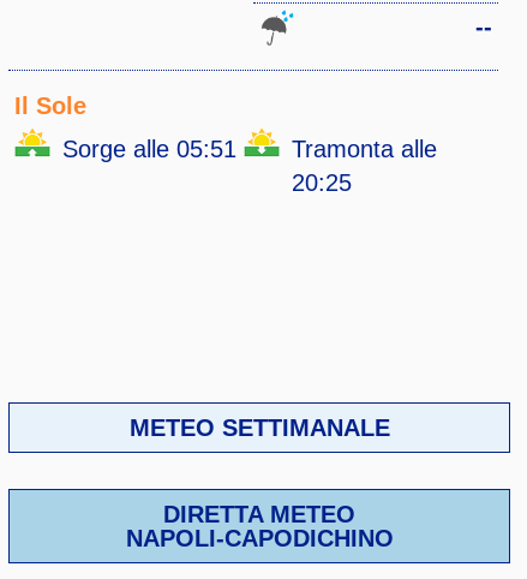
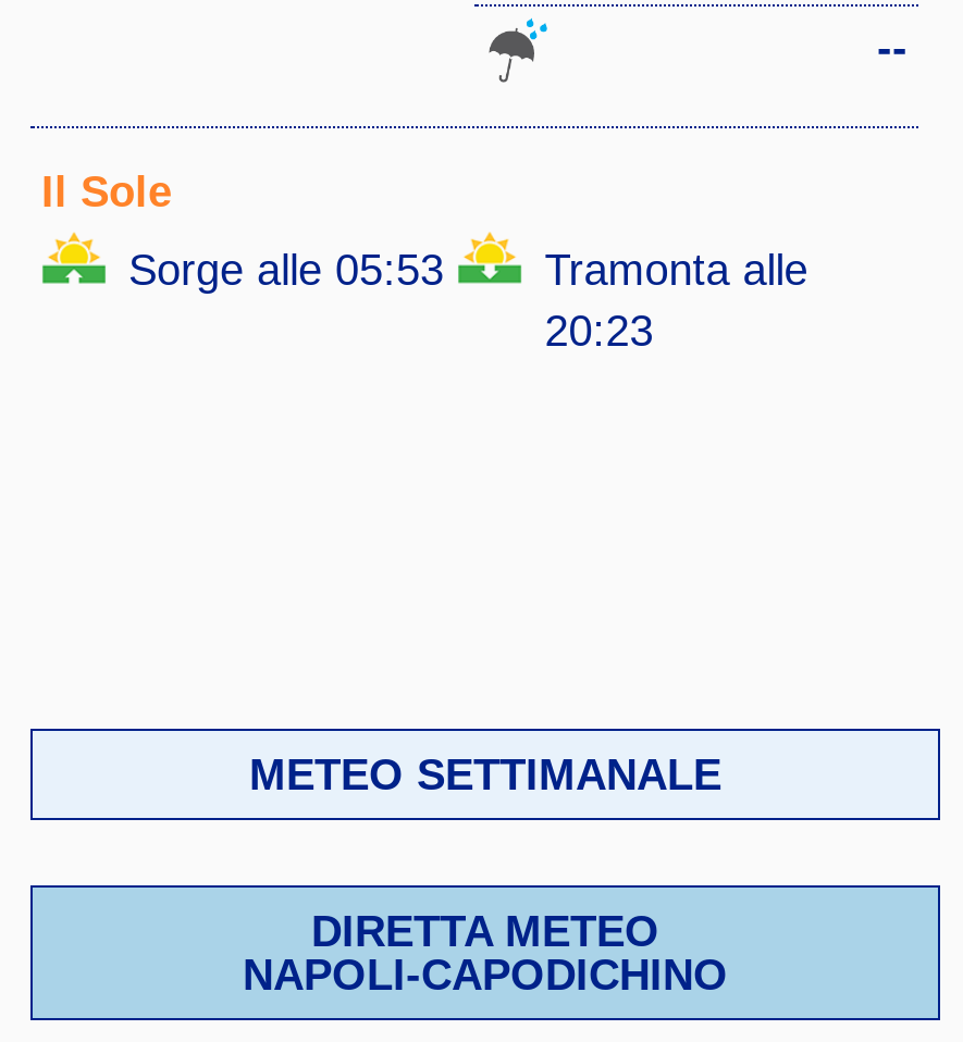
[62,136,236,162] Sorge alle 05:51 -> [128,246,444,294] Sorge alle 05:53
[292,169,352,196] 20:25 -> [545,307,654,355] 20:23

